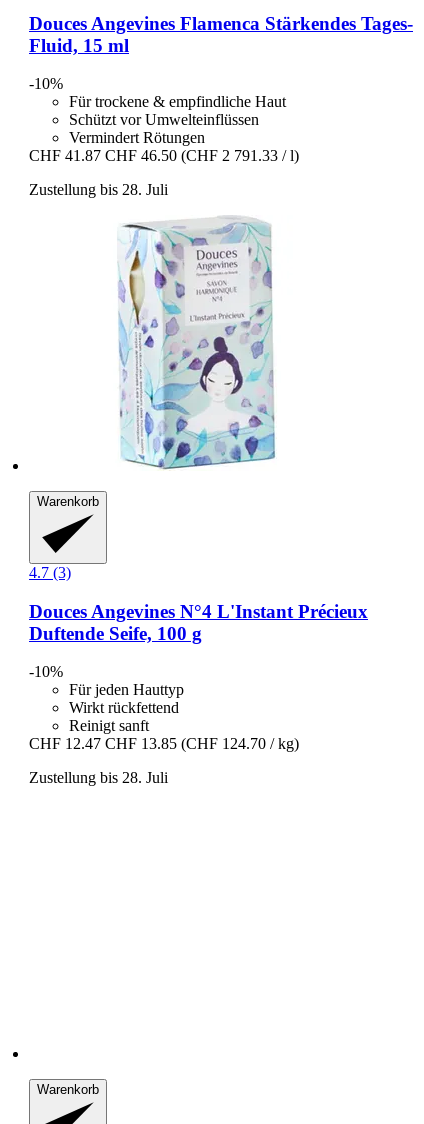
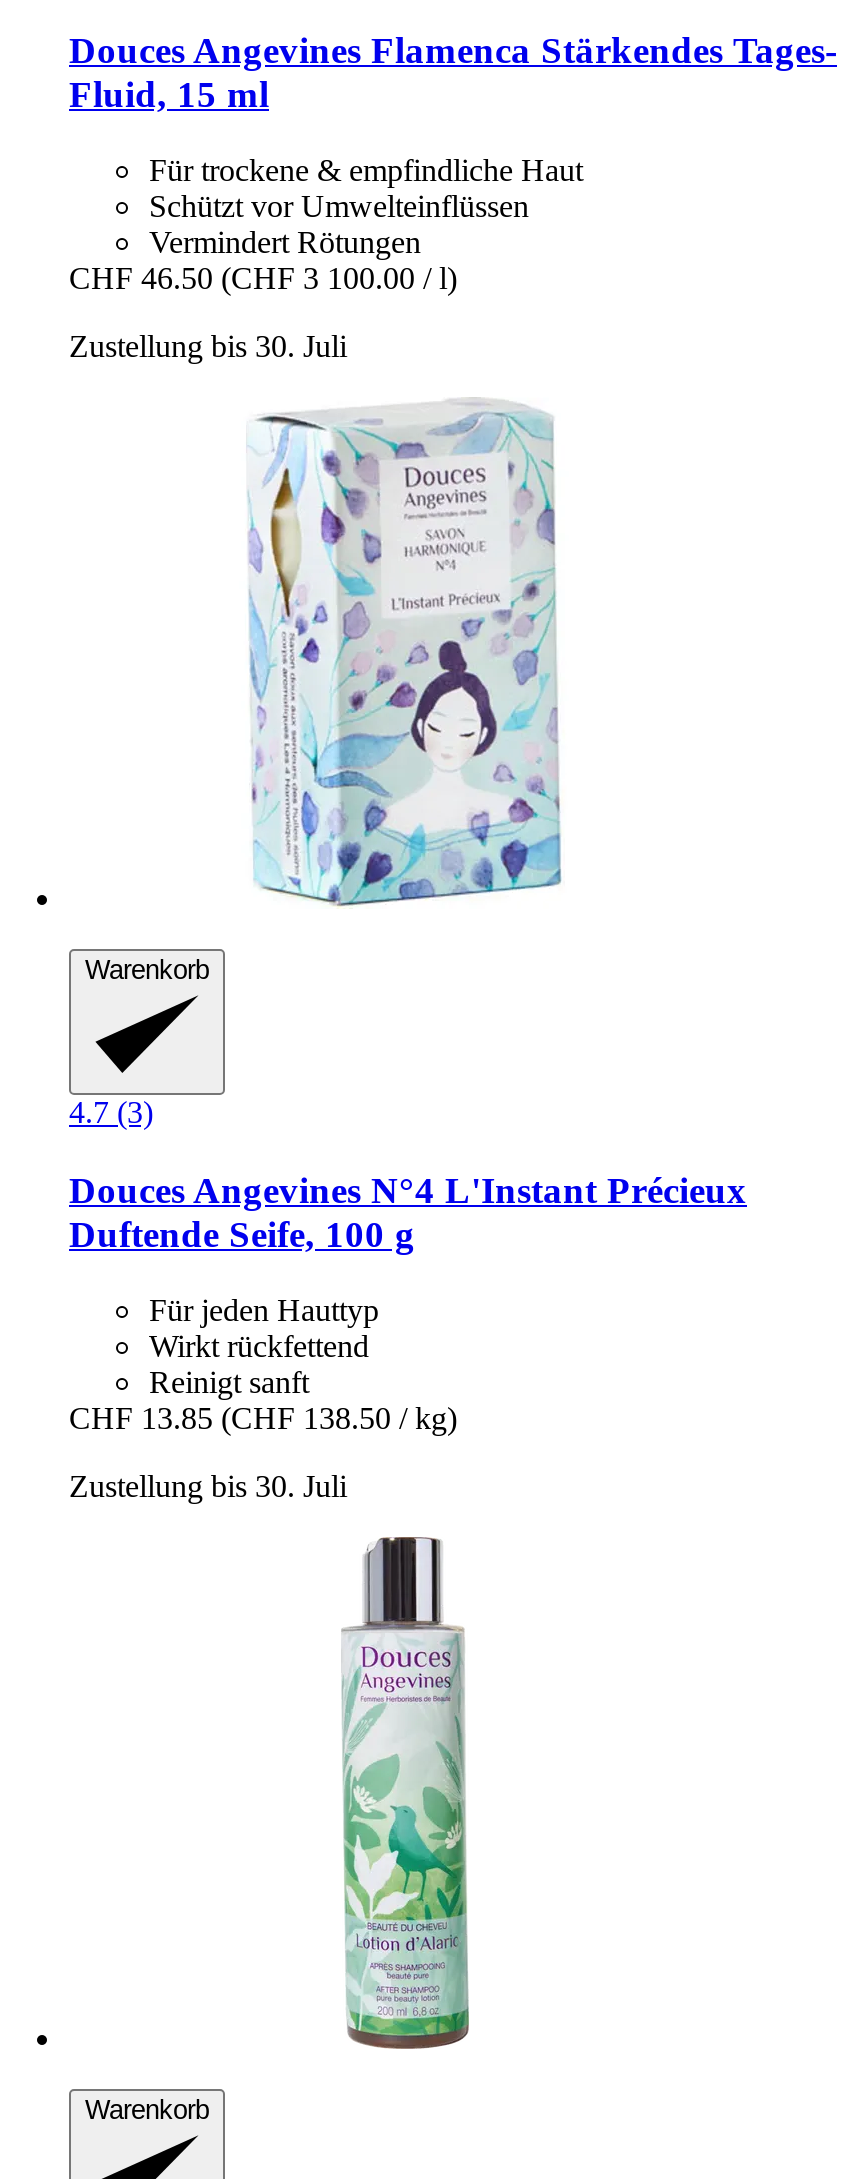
[29,75,63,92] -10% -> none
[29,147,299,164] CHF 41.87 CHF 46.50 (CHF 2 791.33 / l) -> [69,262,457,296] CHF 46.50 (CHF 3 100.00 / l)
[29,181,168,198] Zustellung bis 28. Juli -> [69,330,347,364] Zustellung bis 30. Juli
[29,663,63,680] -10% -> none
[29,735,299,752] CHF 12.47 CHF 13.85 (CHF 124.70 / kg) -> [69,1401,457,1435] CHF 13.85 (CHF 138.50 / kg)
none -> [341,1535,471,2051] [image]
[29,769,168,786] Zustellung bis 28. Juli -> [69,1469,347,1503] Zustellung bis 30. Juli

